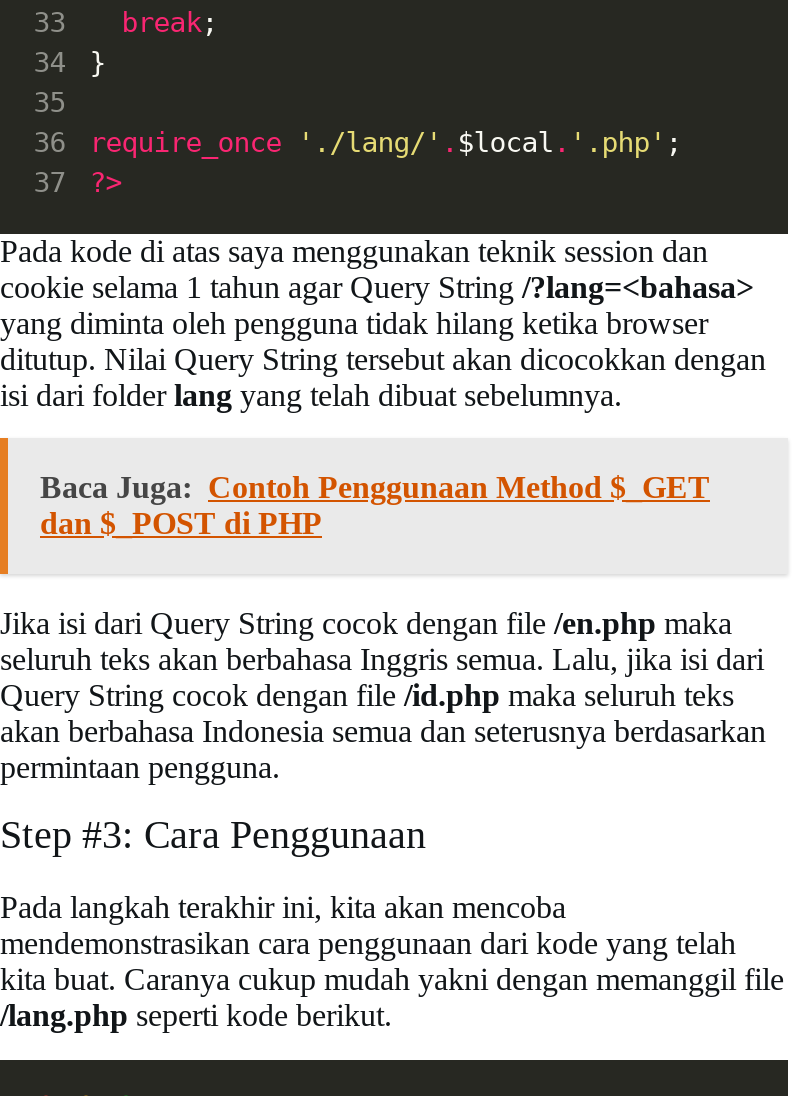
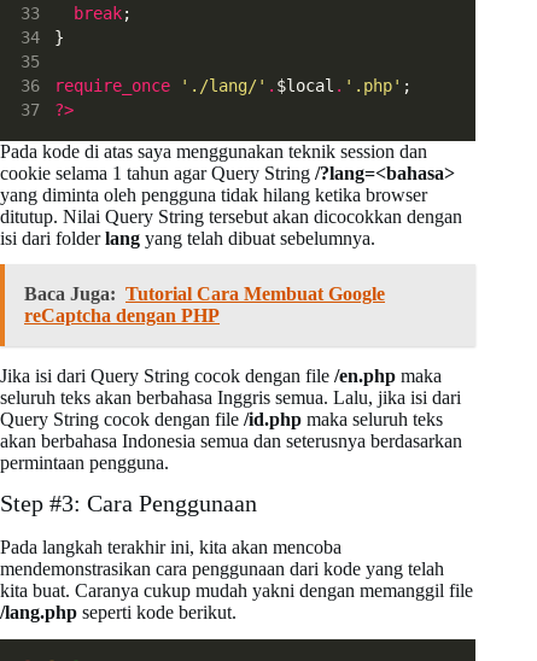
[40,471,710,541] Baca Juga: Contoh Penggunaan Method $_GET | dan $_POST di PHP -> [24,284,385,326] Baca Juga: Tutorial Cara Membuat Google | reCaptcha dengan PHP

